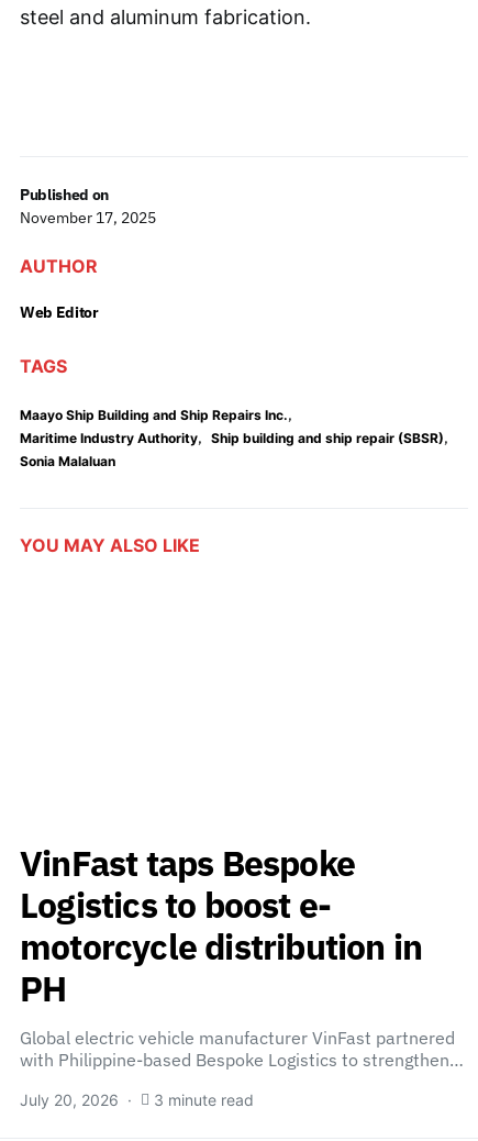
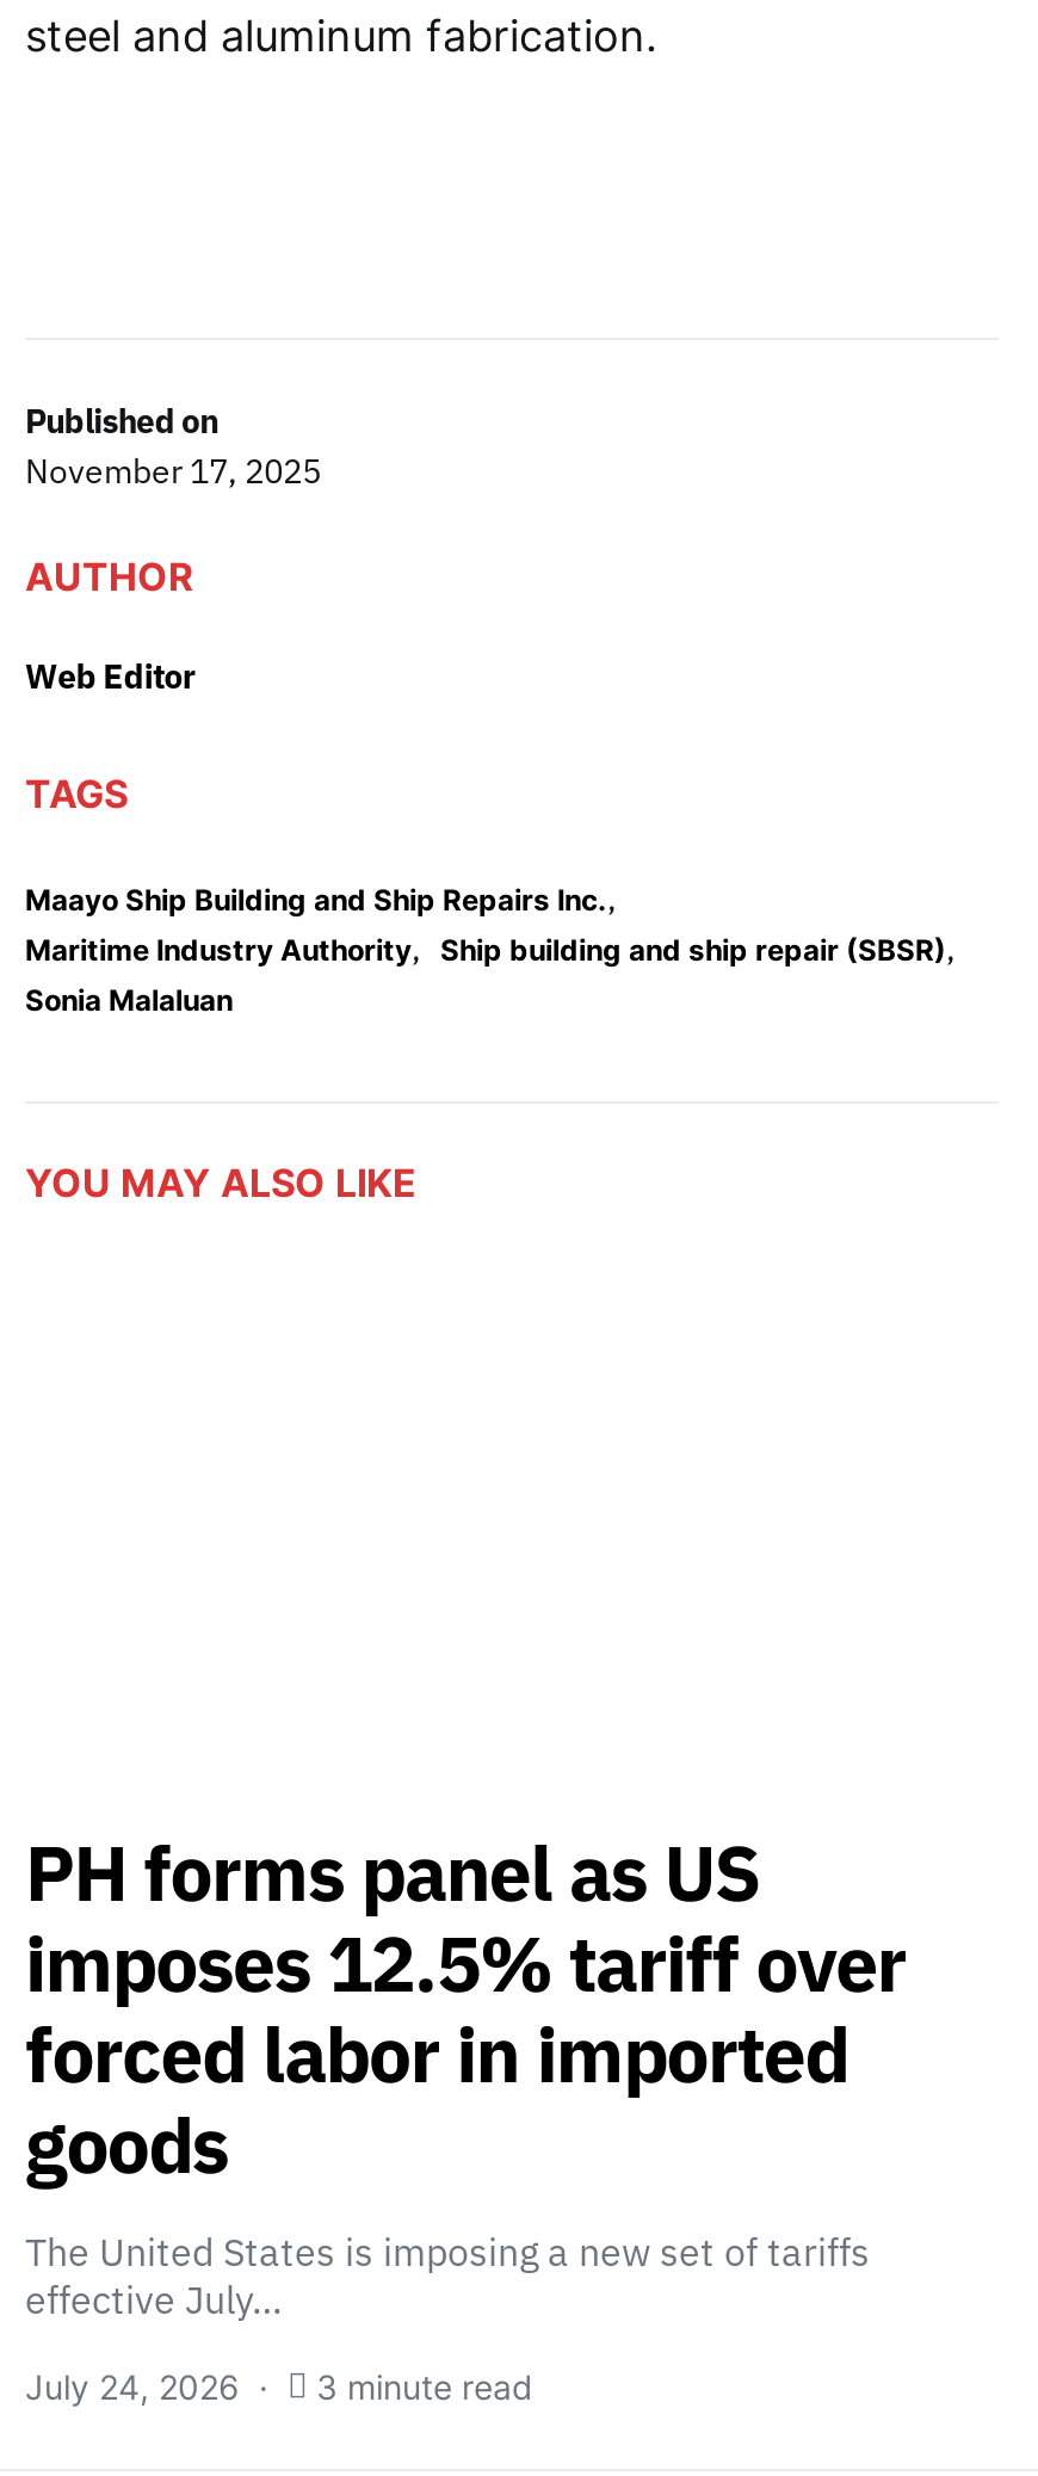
[20,840,464,1071] VinFast taps Bespoke | Logistics to boost e- | motorcycle distribution in | PH | Global electric vehicle manufacturer VinFast partnered | with Philippine-based Bespoke Logistics to strengthen… -> [25,1823,906,2324] PH forms panel as US | imposes 12.5% tariff over | forced labor in imported | goods | The United States is imposing a new set of tariffs | effective July…
[20,1091,254,1109] July 20, 2026 3 minute read -> [25,2367,533,2408] July 24, 2026 3 minute read

